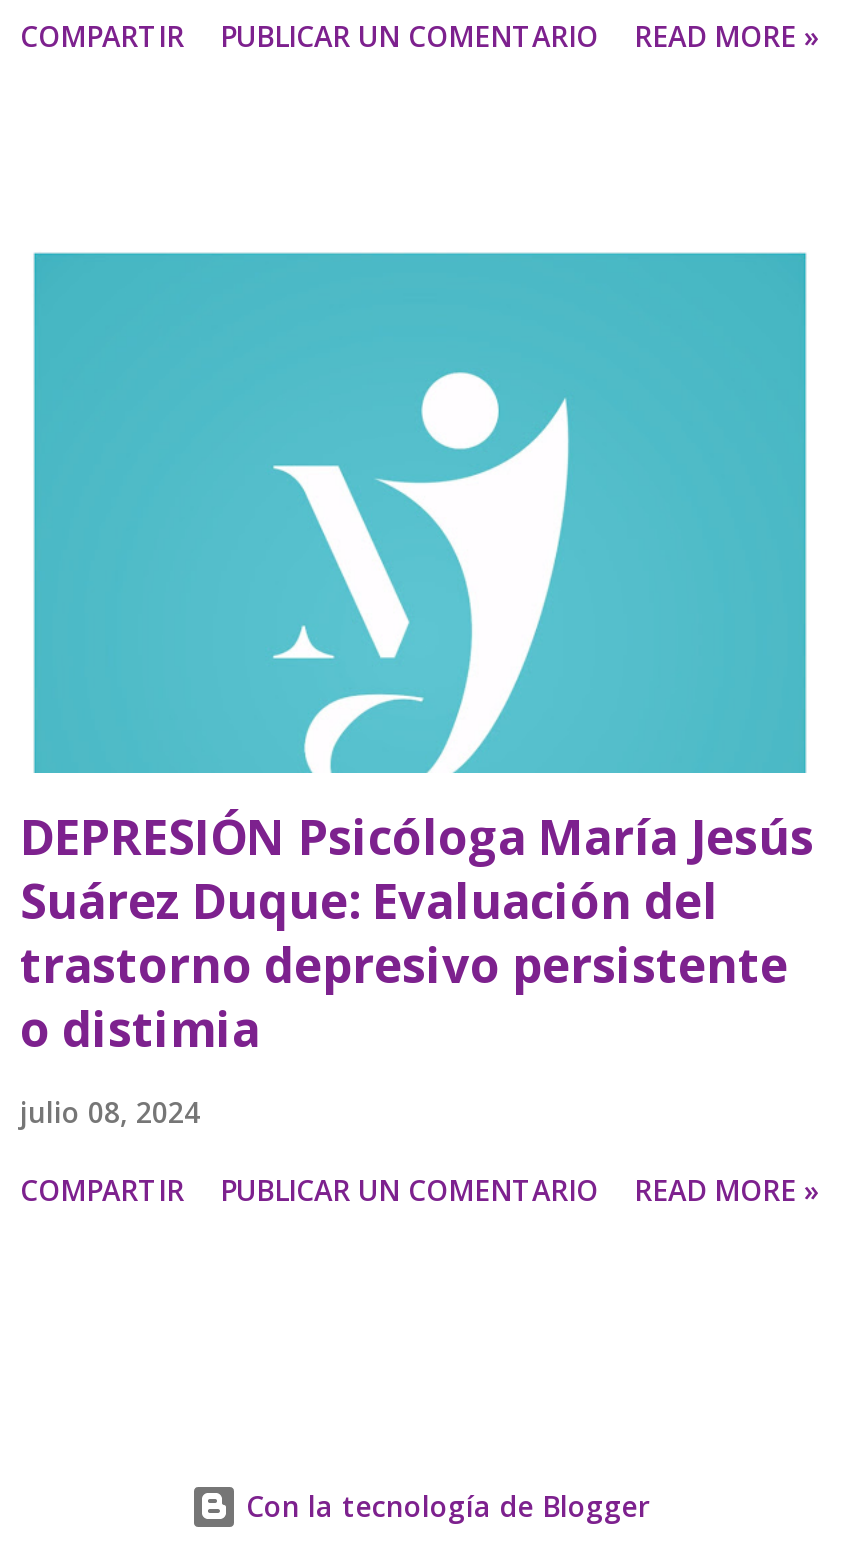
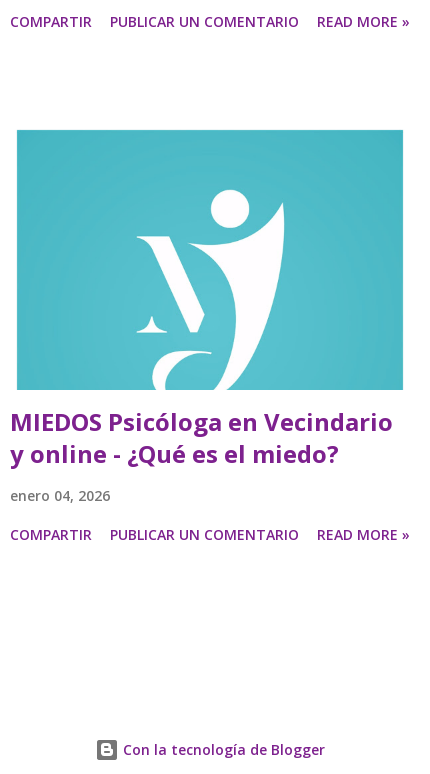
[20,804,814,1062] DEPRESIÓN Psicóloga María Jesús | Suárez Duque: Evaluación del | trastorno depresivo persistente | o distimia -> [10,405,393,470] MIEDOS Psicóloga en Vecindario | y online - ¿Qué es el miedo?
[20,1094,200,1132] julio 08, 2024 -> [10,486,110,505] enero 04, 2026
moved [20,1172,820,1210] -> [10,525,410,544]: COMPARTIR | PUBLICAR UN COMENTARIO | READ MORE »

